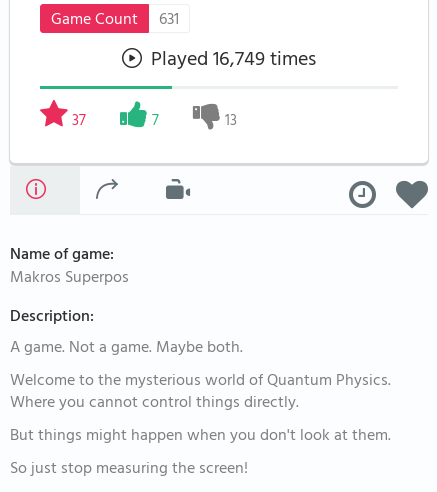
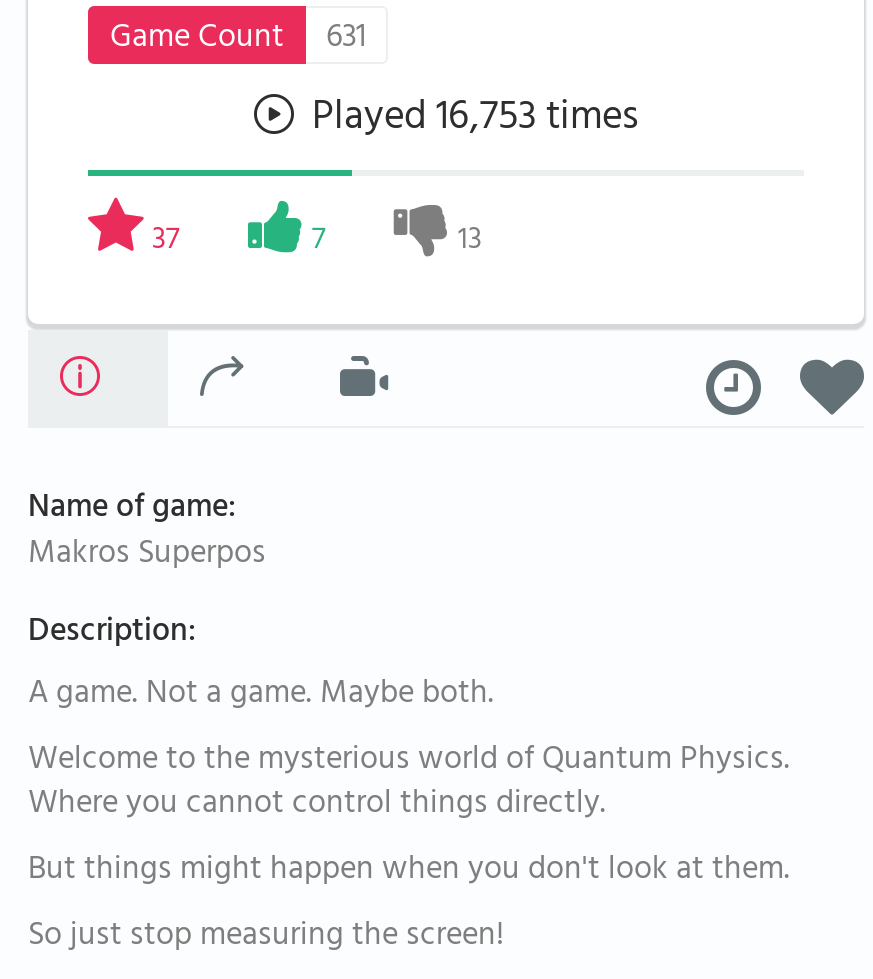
[146,43,316,80] Played 16,749 times -> [302,84,638,158] Played 16,753 times

